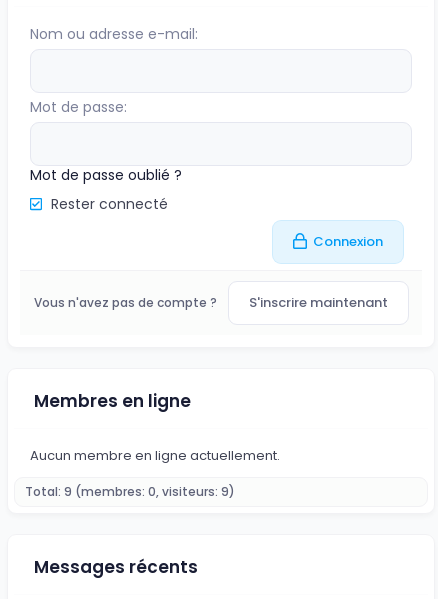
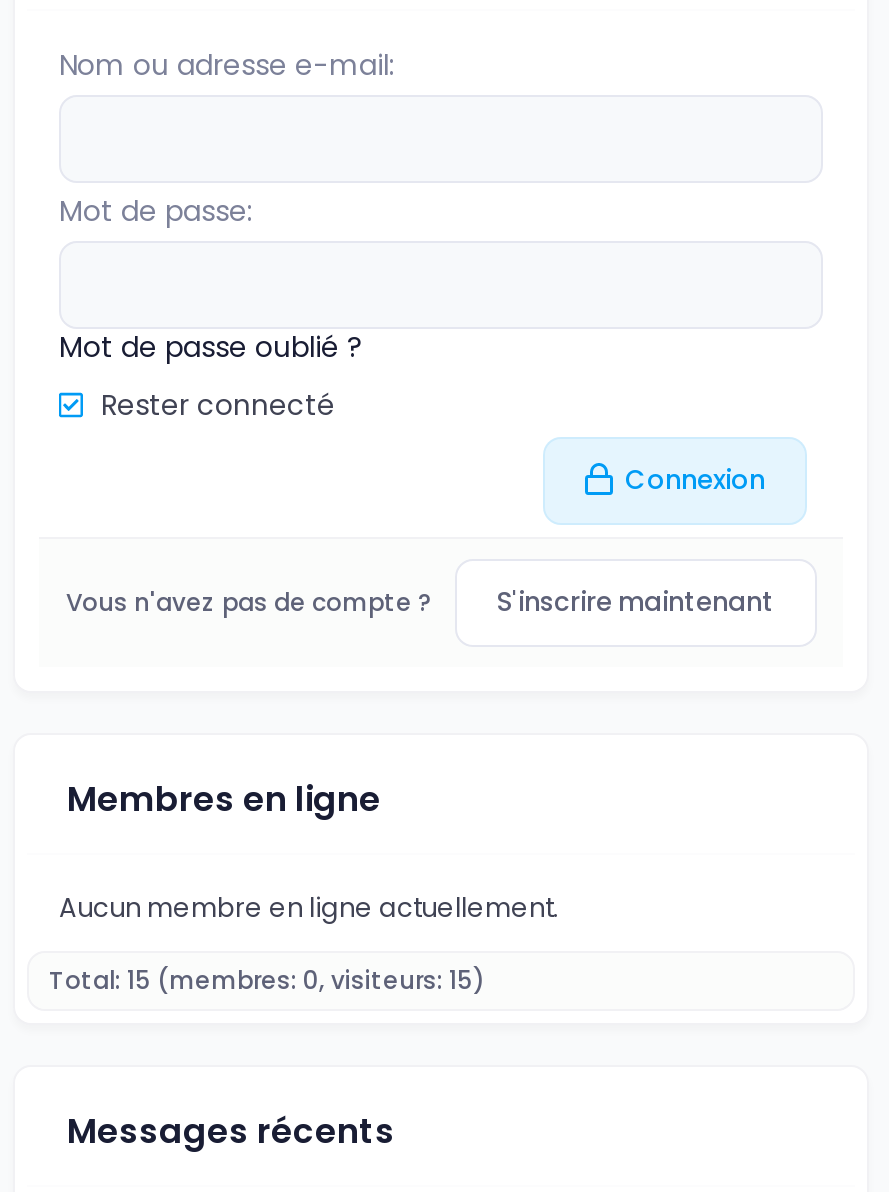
[25,483,235,500] Total: 9 (membres: 0, visiteurs: 9) -> [49,962,485,996] Total: 15 (membres: 0, visiteurs: 15)

